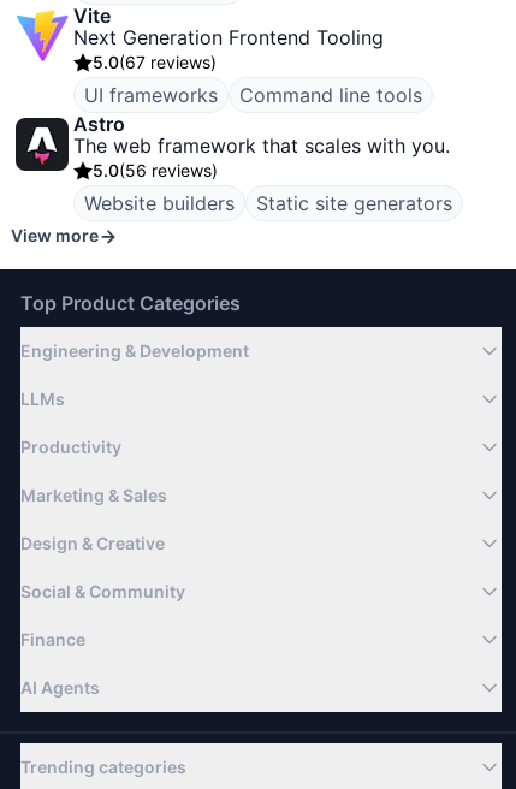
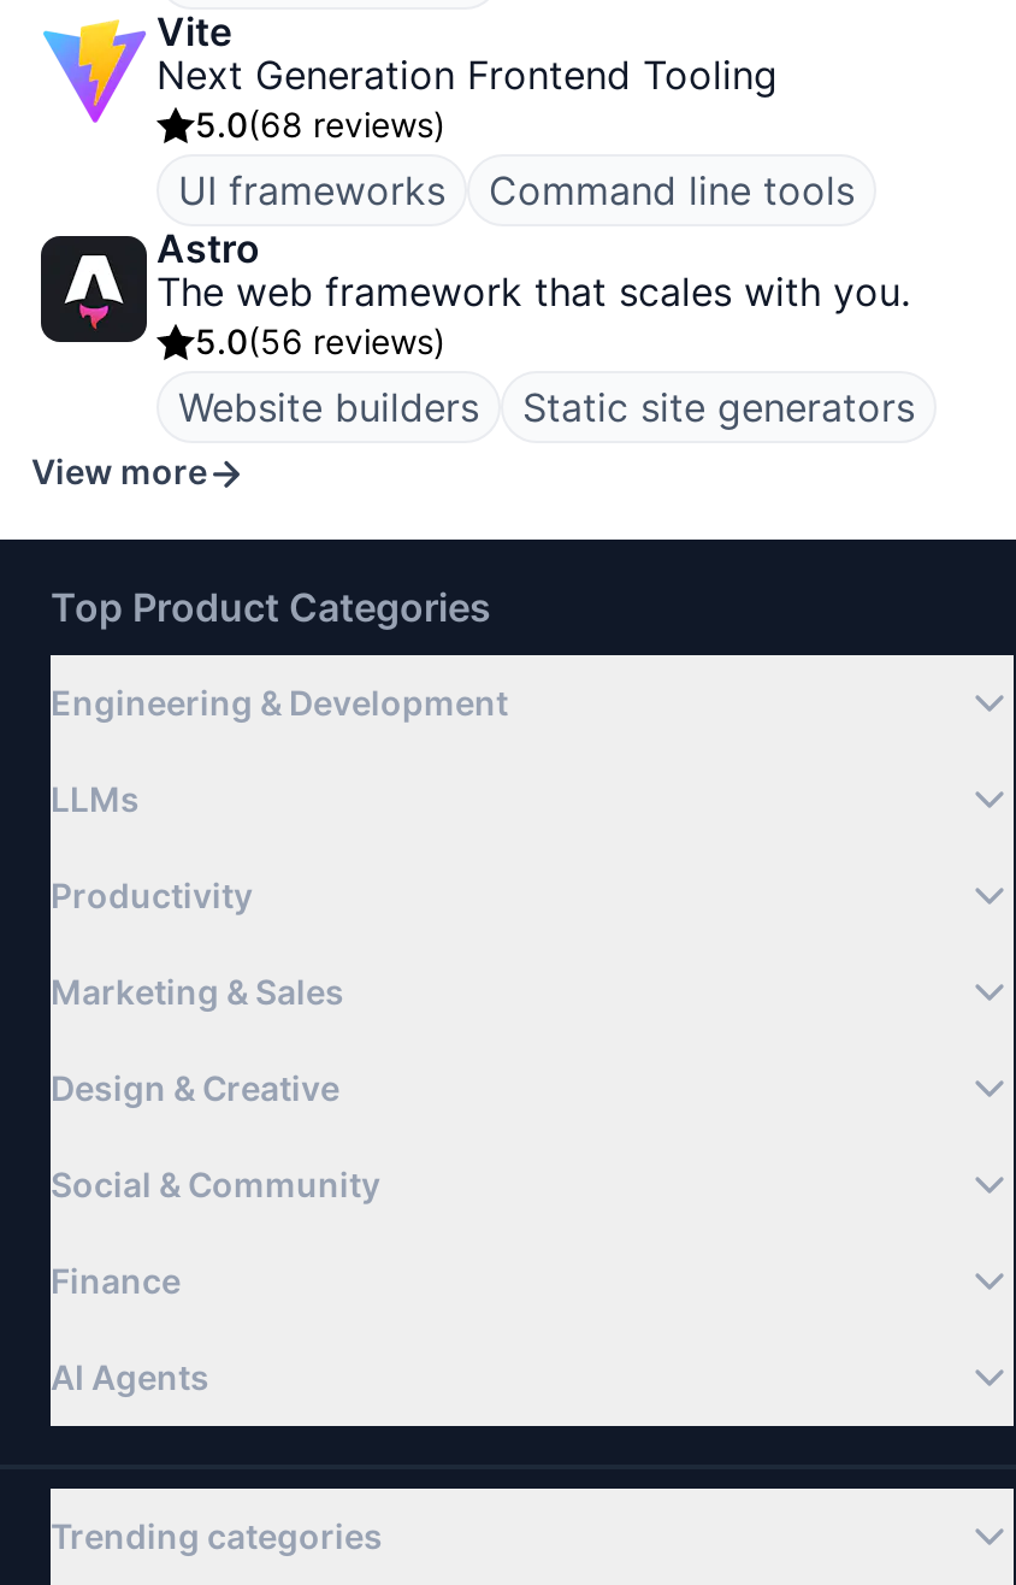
[93,52,217,72] 5.0(67 reviews) -> [195,104,445,145] 5.0(68 reviews)

